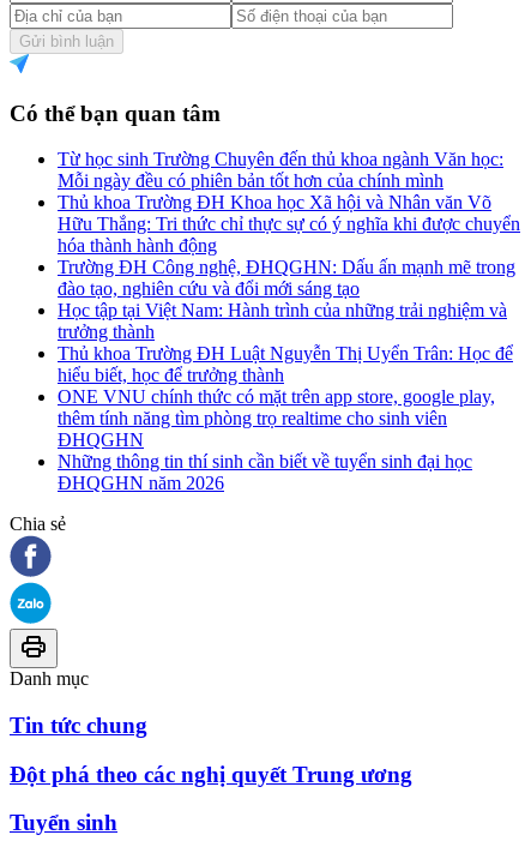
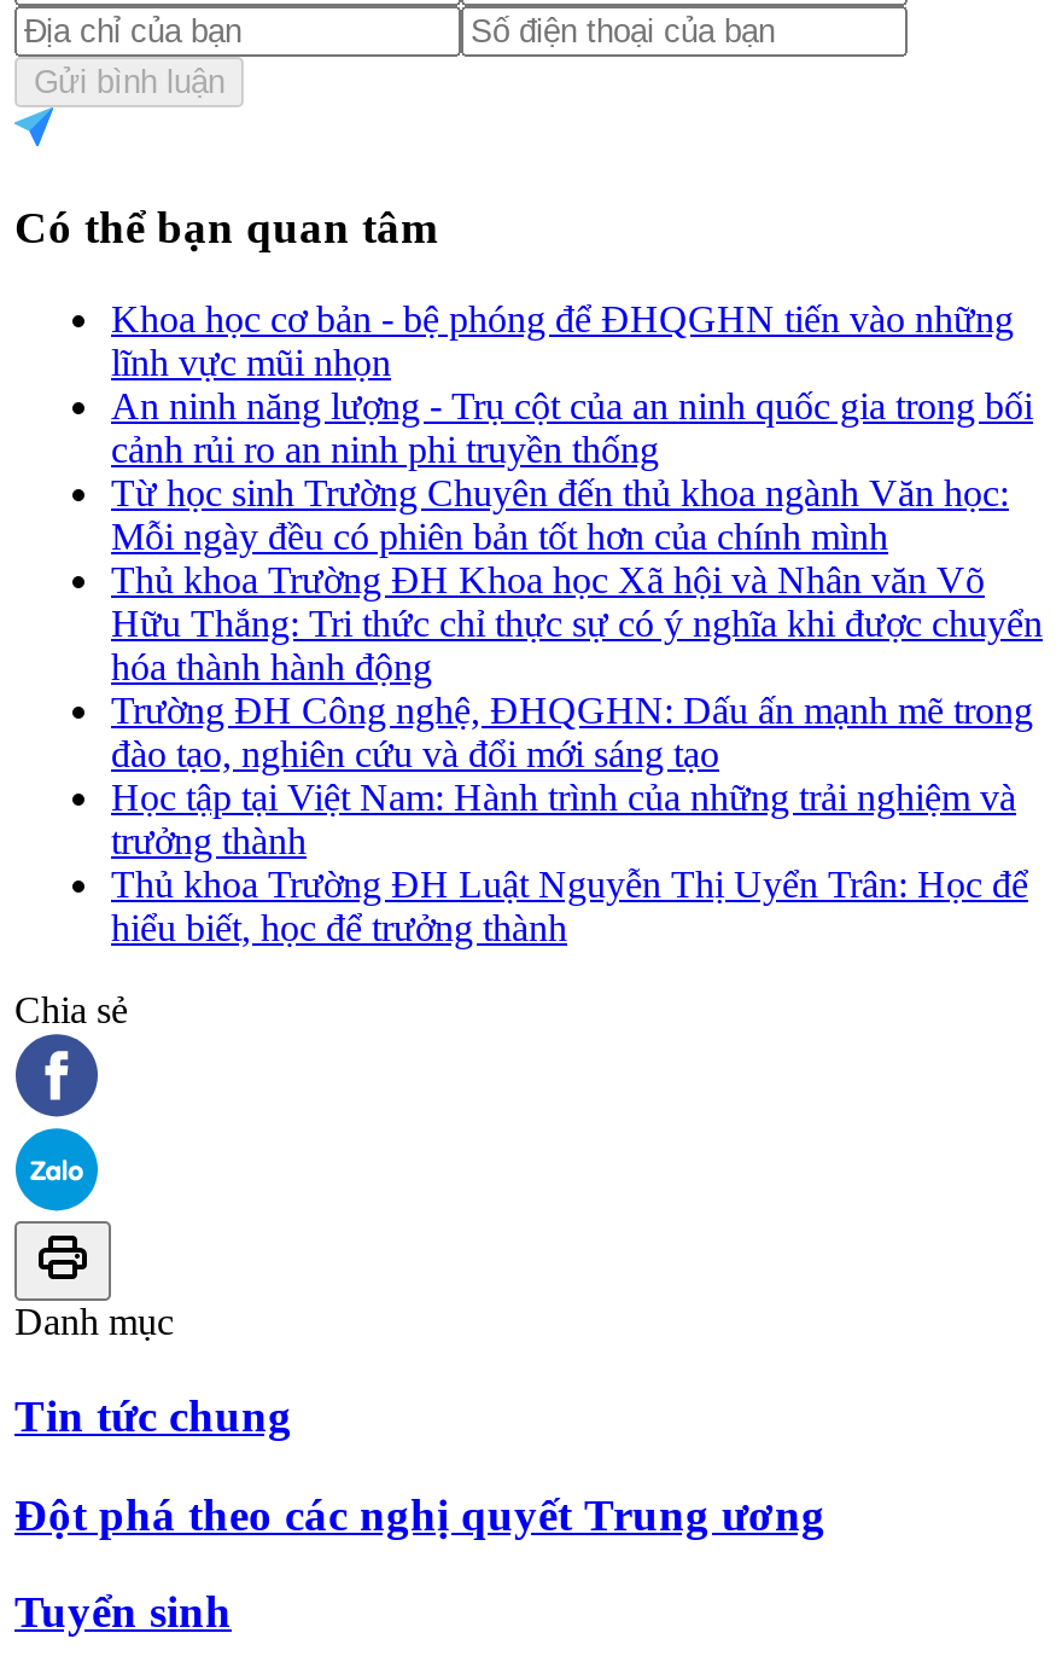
none -> [111,299,1033,470] Khoa học cơ bản - bệ phóng để ĐHQGHN tiến vào những | lĩnh vực mũi nhọn | An ninh năng lượng - Trụ cột của an ninh quốc gia trong bối | cảnh rủi ro an ninh phi truyền thống
moved [58,149,520,385] -> [111,473,1043,949]: Từ học sinh Trường Chuyên đến thủ khoa ngành Văn học: | Mỗi ngày đều có phiên bản tốt hơn của chính mình | Thủ khoa Trường ĐH Khoa học Xã hội và Nhân văn Võ | ... | Thủ khoa Trường ĐH Luật Nguyễn Thị Uyển Trân: Học để | hiểu biết, học để trưởng thành
[58,387,495,493] ONE VNU chính thức có mặt trên app store, google play, | thêm tính năng tìm phòng trọ realtime cho sinh viên | ĐHQGHN | Những thông tin thí sinh cần biết về tuyển sinh đại học | ĐHQGHN năm 2026 -> none

